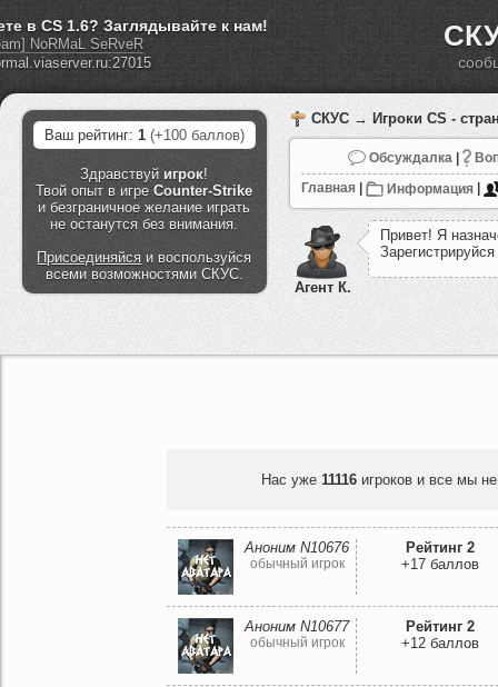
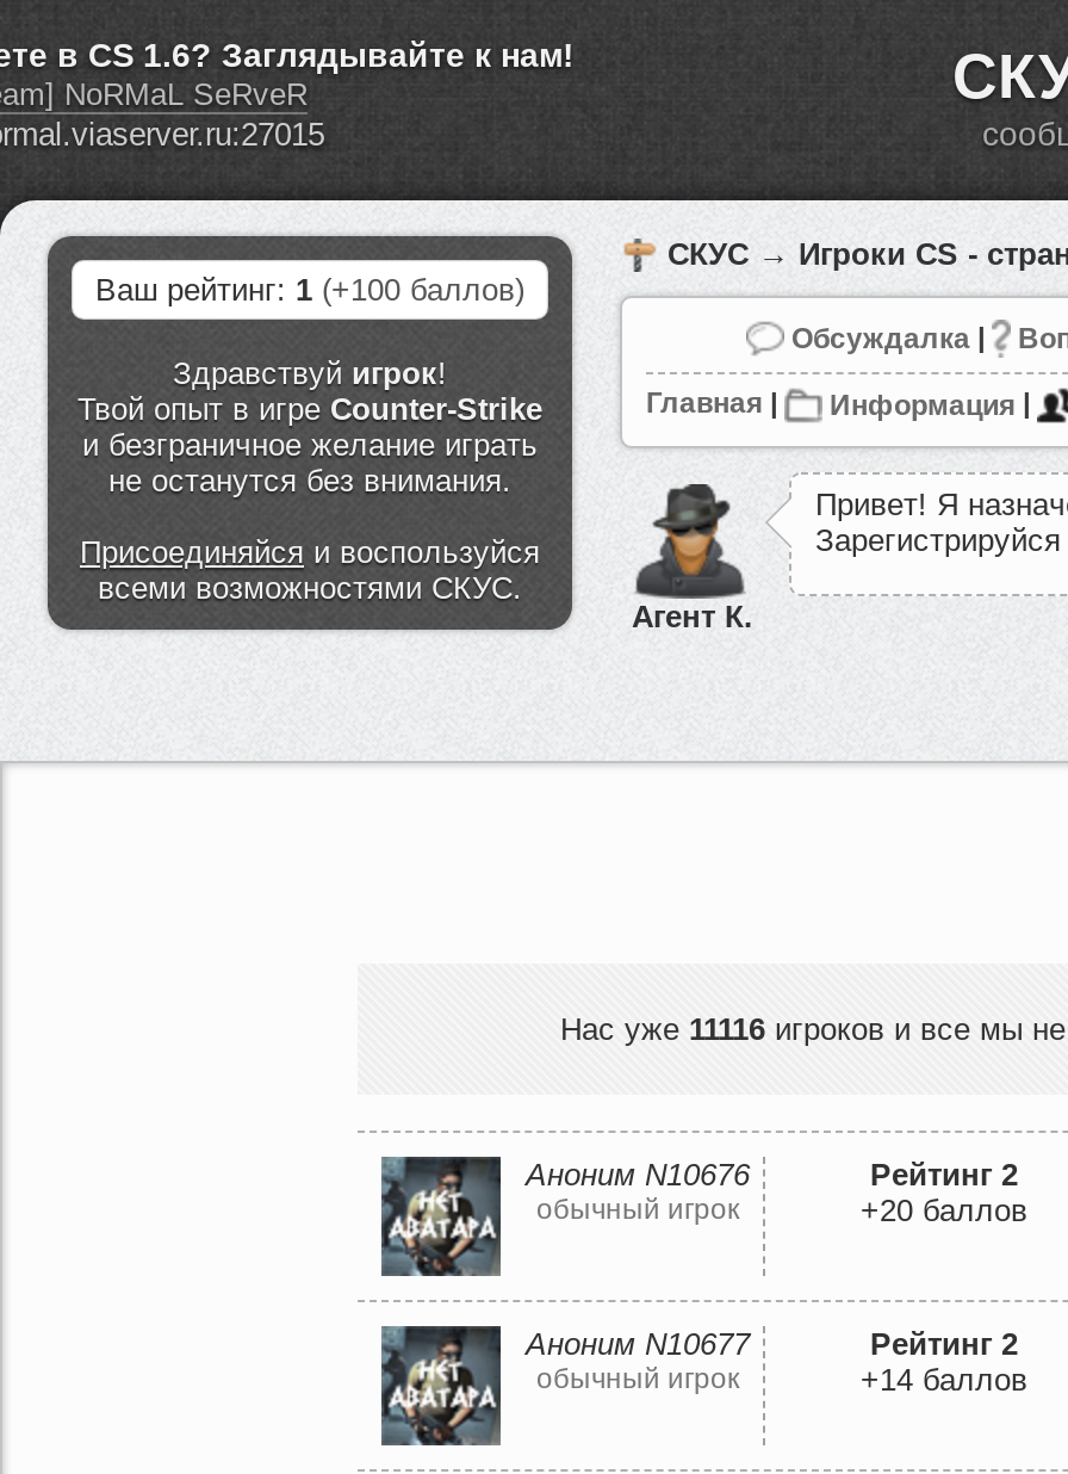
[401,556,479,573] +17 баллов -> [861,1194,1027,1230] +20 баллов
[401,635,479,652] +12 баллов -> [861,1363,1027,1399] +14 баллов

